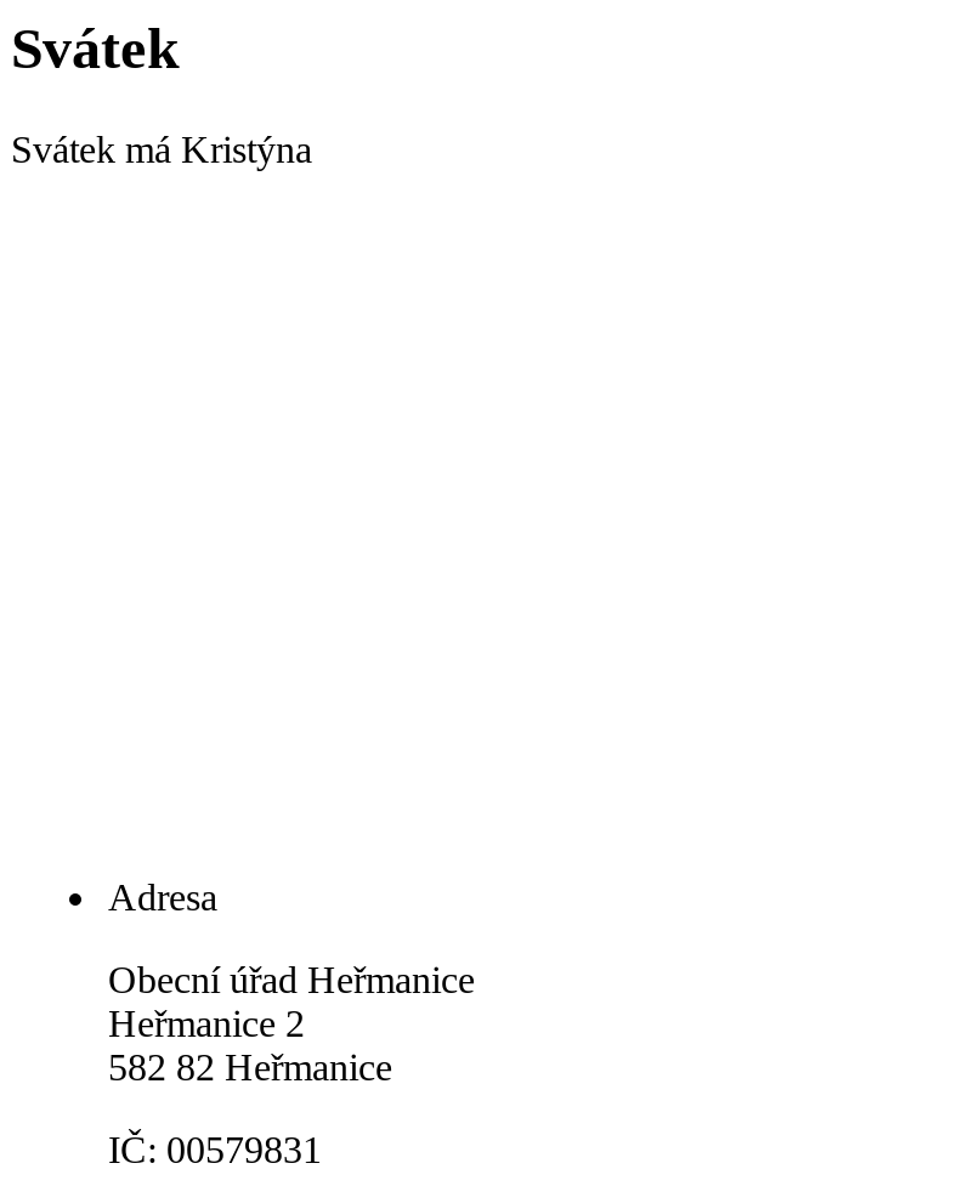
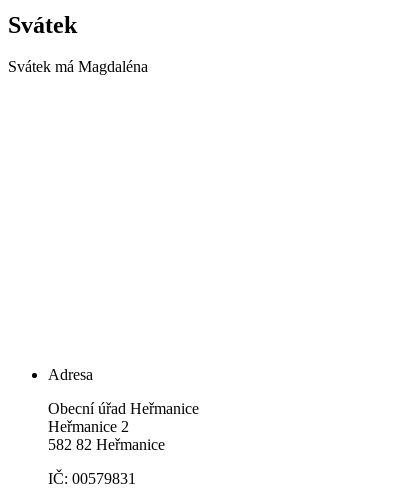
[11,130,312,171] Svátek má Kristýna -> [8,58,148,75] Svátek má Magdaléna

